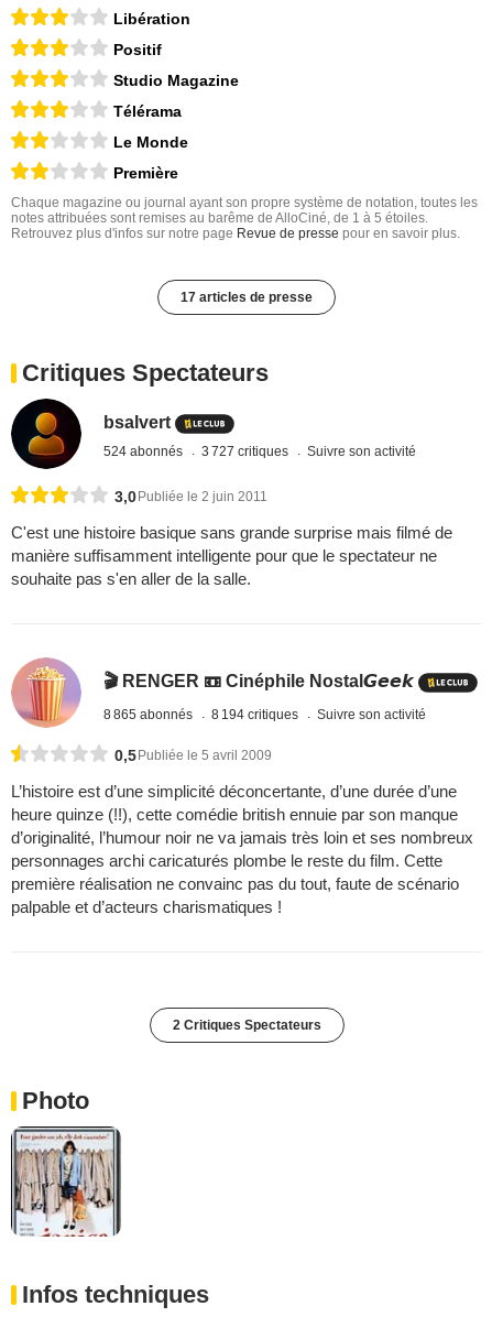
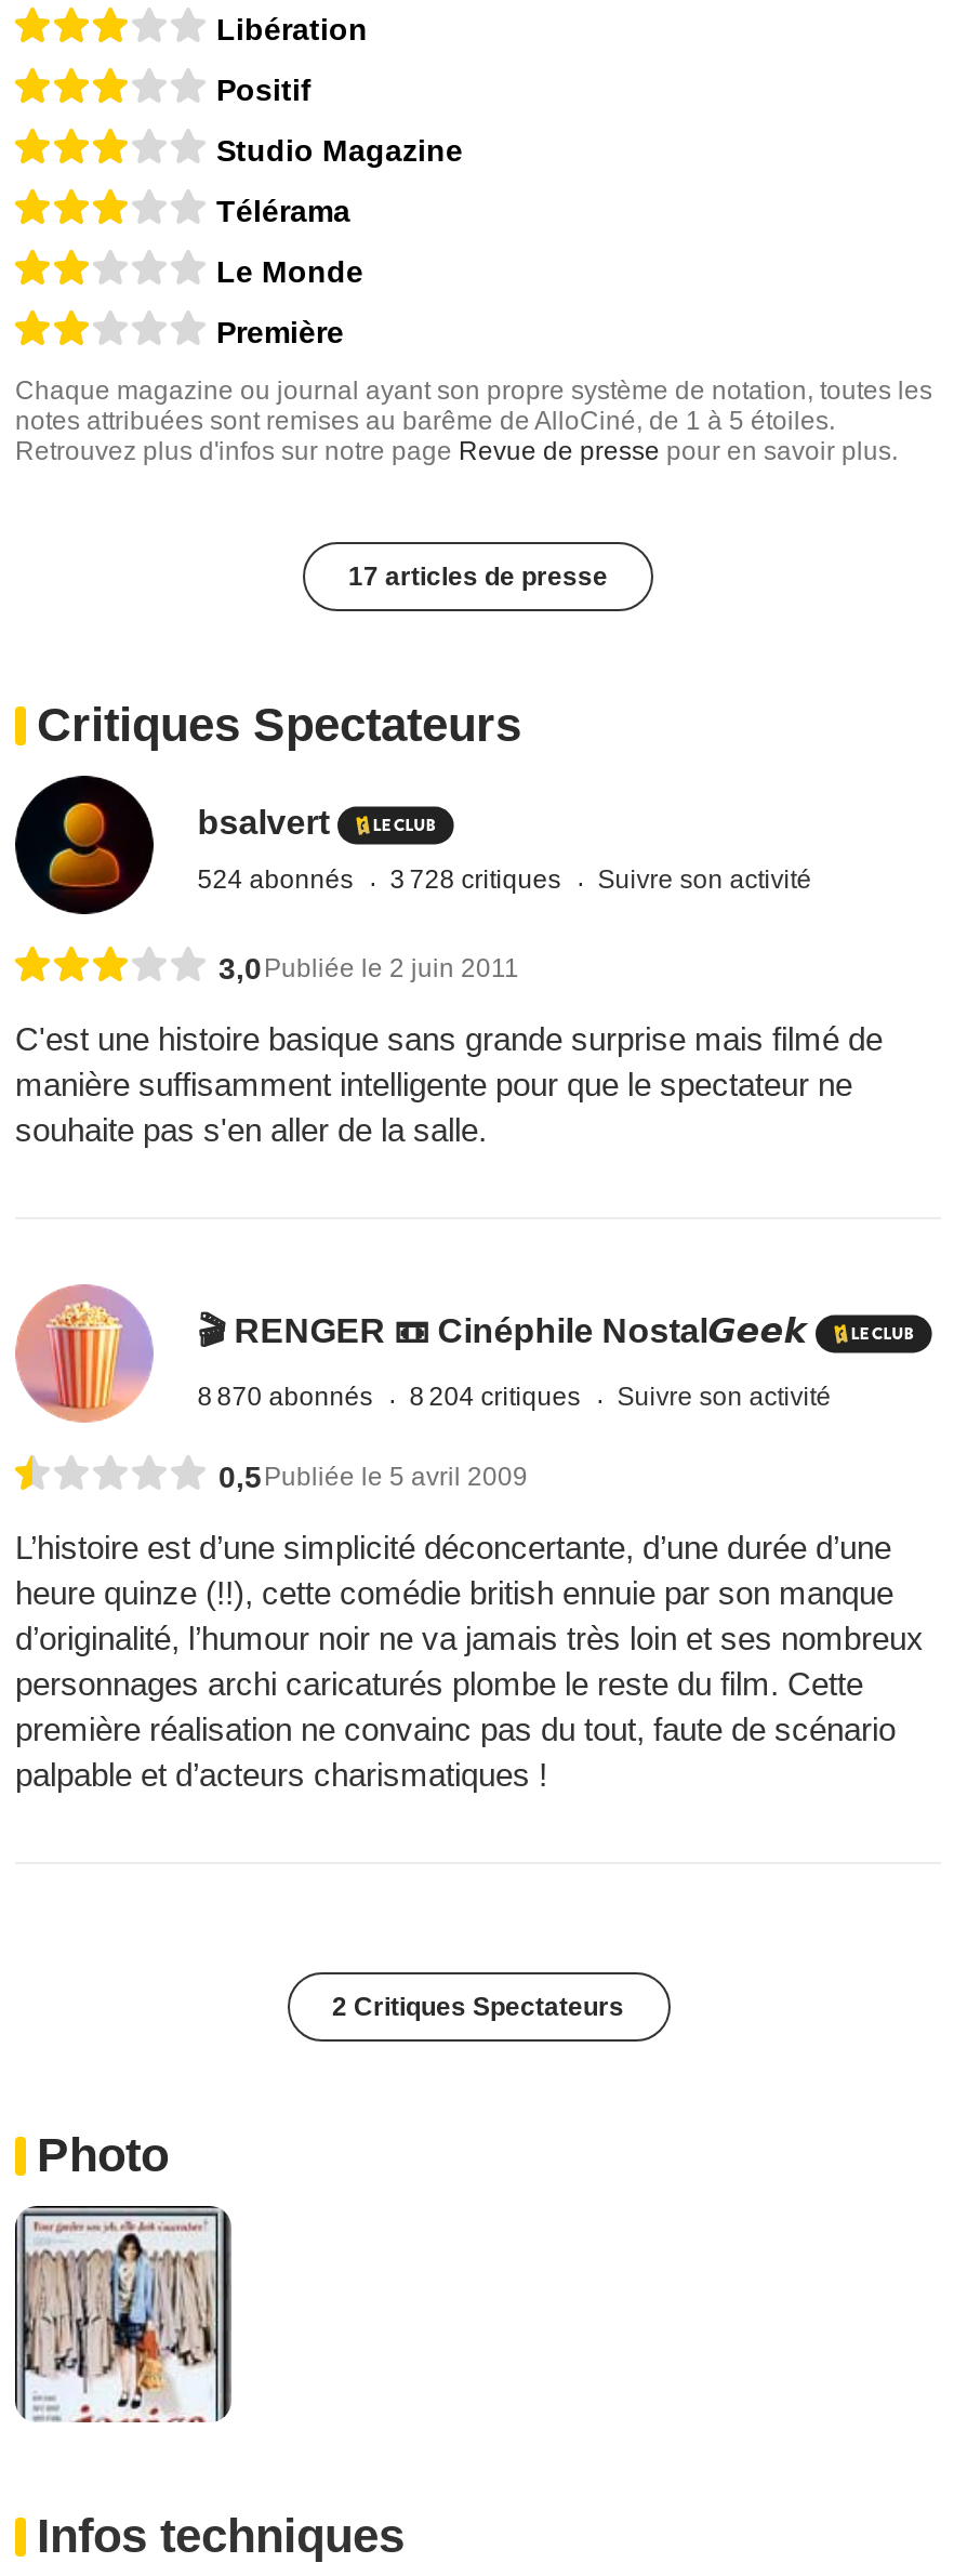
[104,444,416,460] 524 abonnés 3 727 critiques Suivre son activité -> [197,865,812,895] 524 abonnés 3 728 critiques Suivre son activité
[104,707,196,722] 8 865 abonnés -> [197,1382,379,1412] 8 870 abonnés
[212,707,302,722] 8 194 critiques -> [409,1382,587,1412] 8 204 critiques

